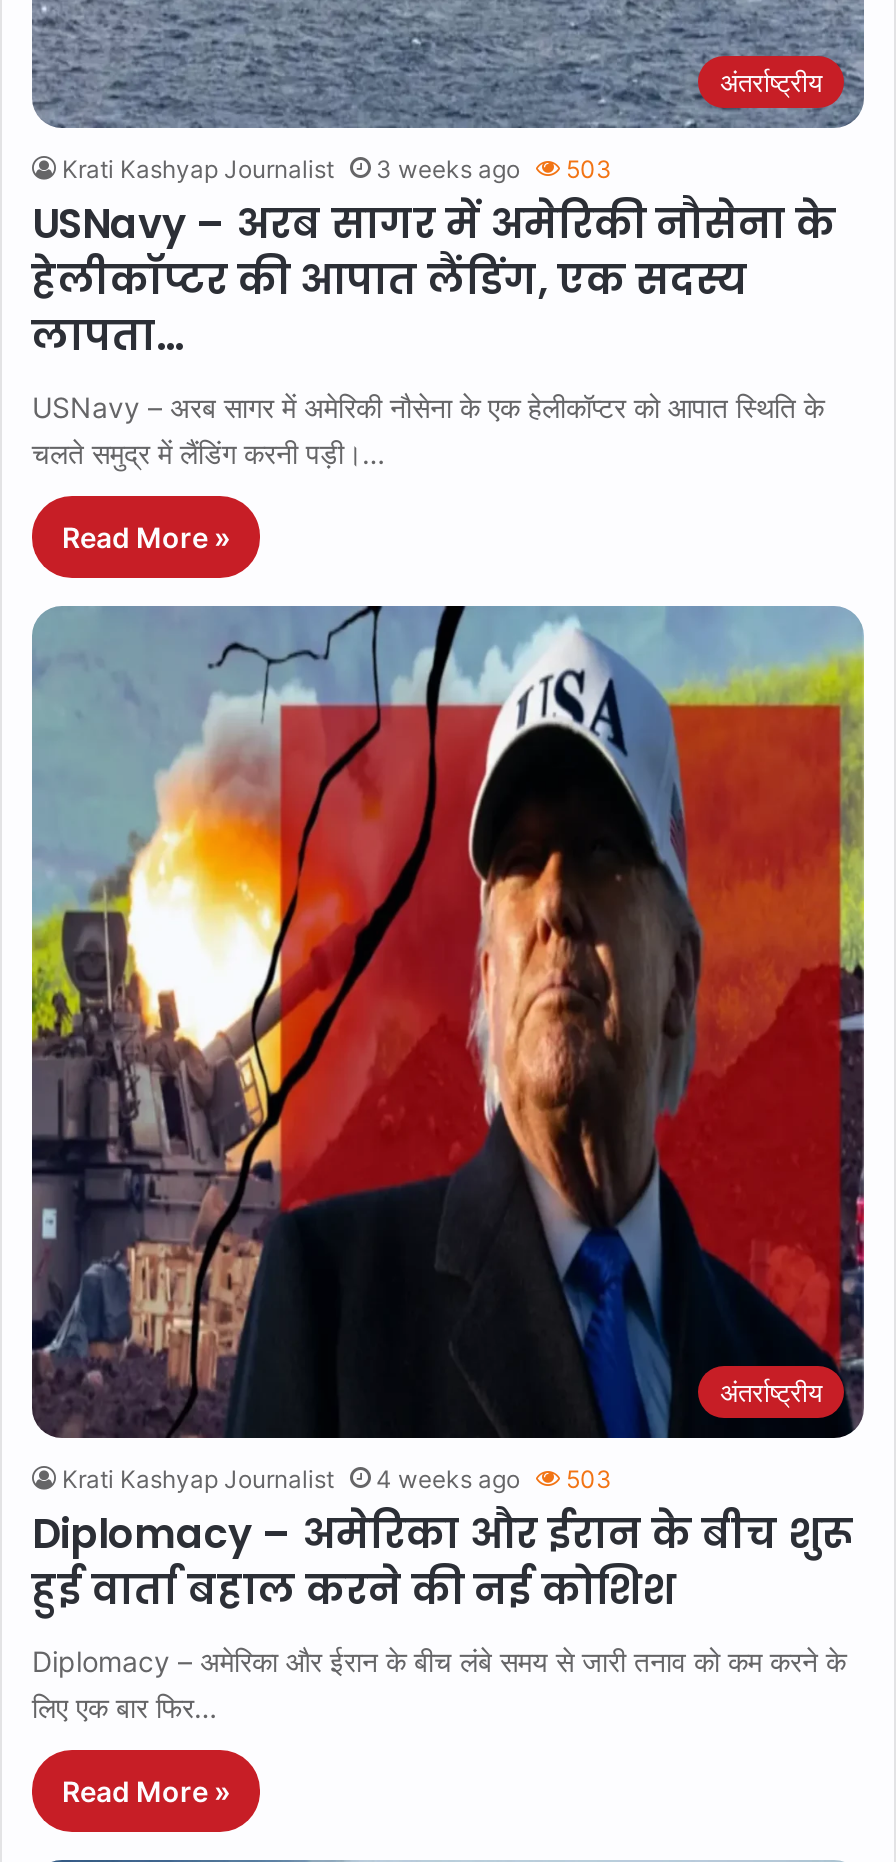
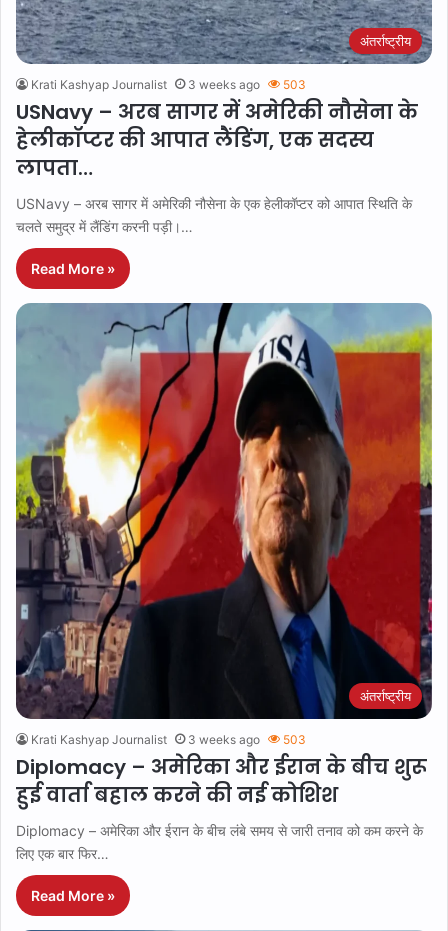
[62,1464,612,1494] Krati Kashyap Journalist 4 weeks ago 503 -> [31,732,306,747] Krati Kashyap Journalist 3 weeks ago 503

